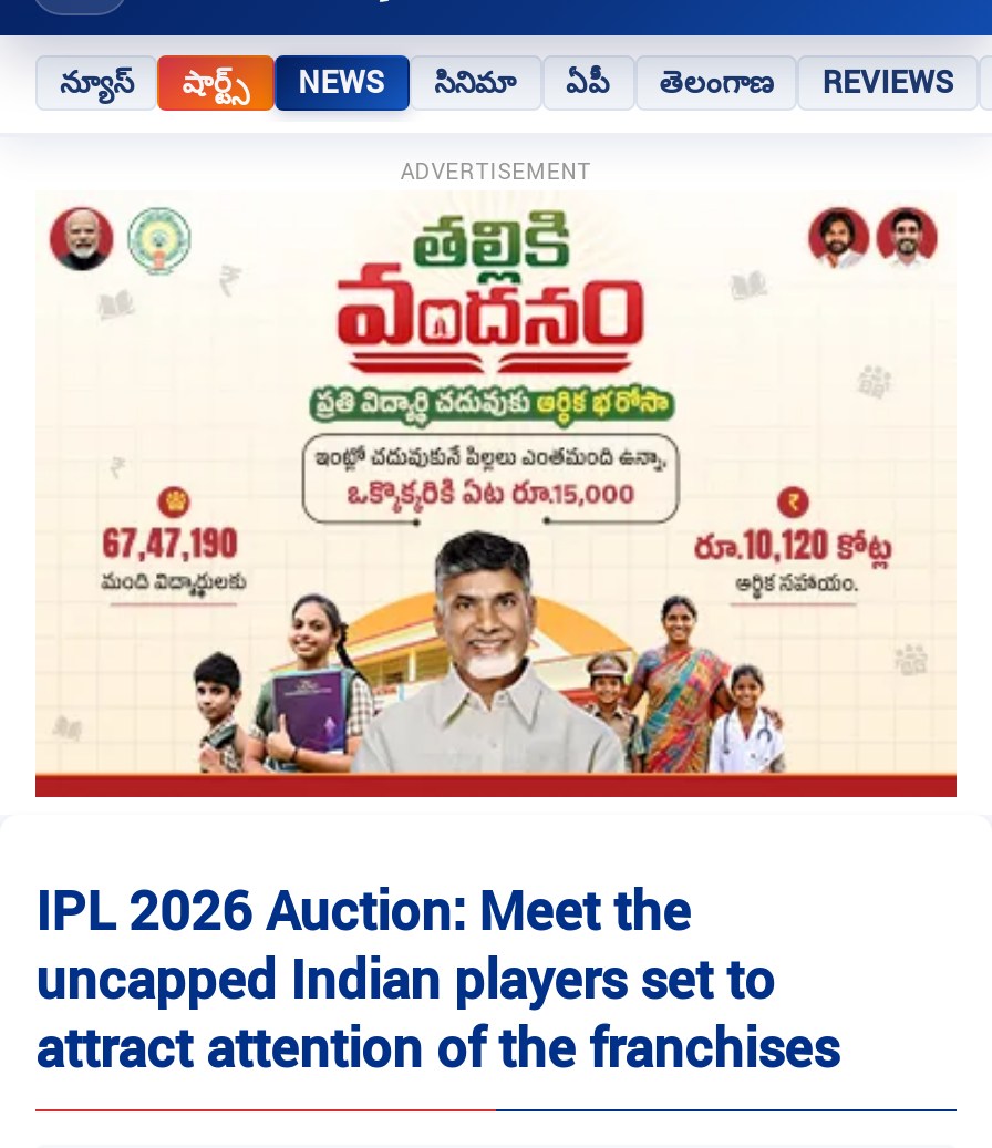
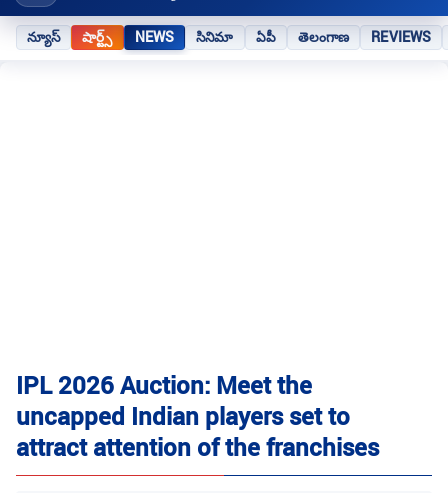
[401,155,591,186] ADVERTISEMENT -> none
[33,204,959,799] [image] -> none

